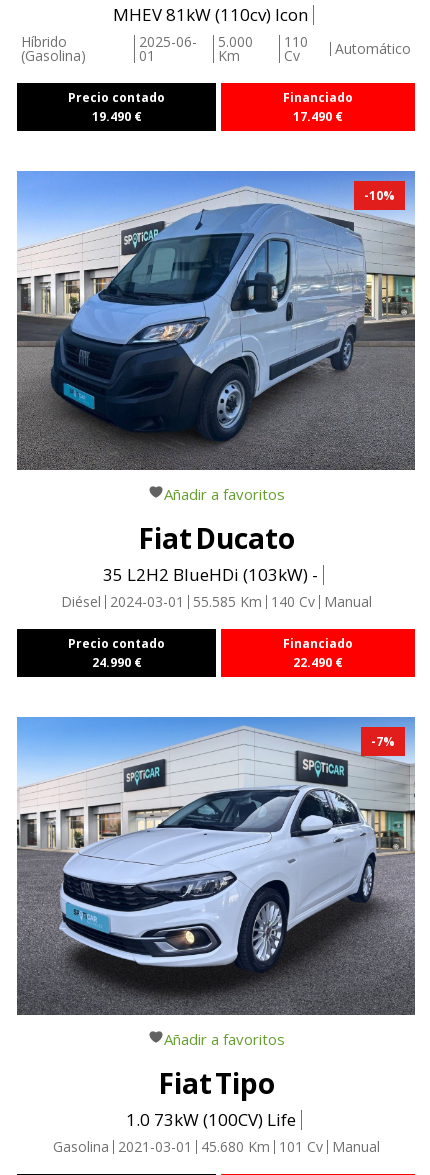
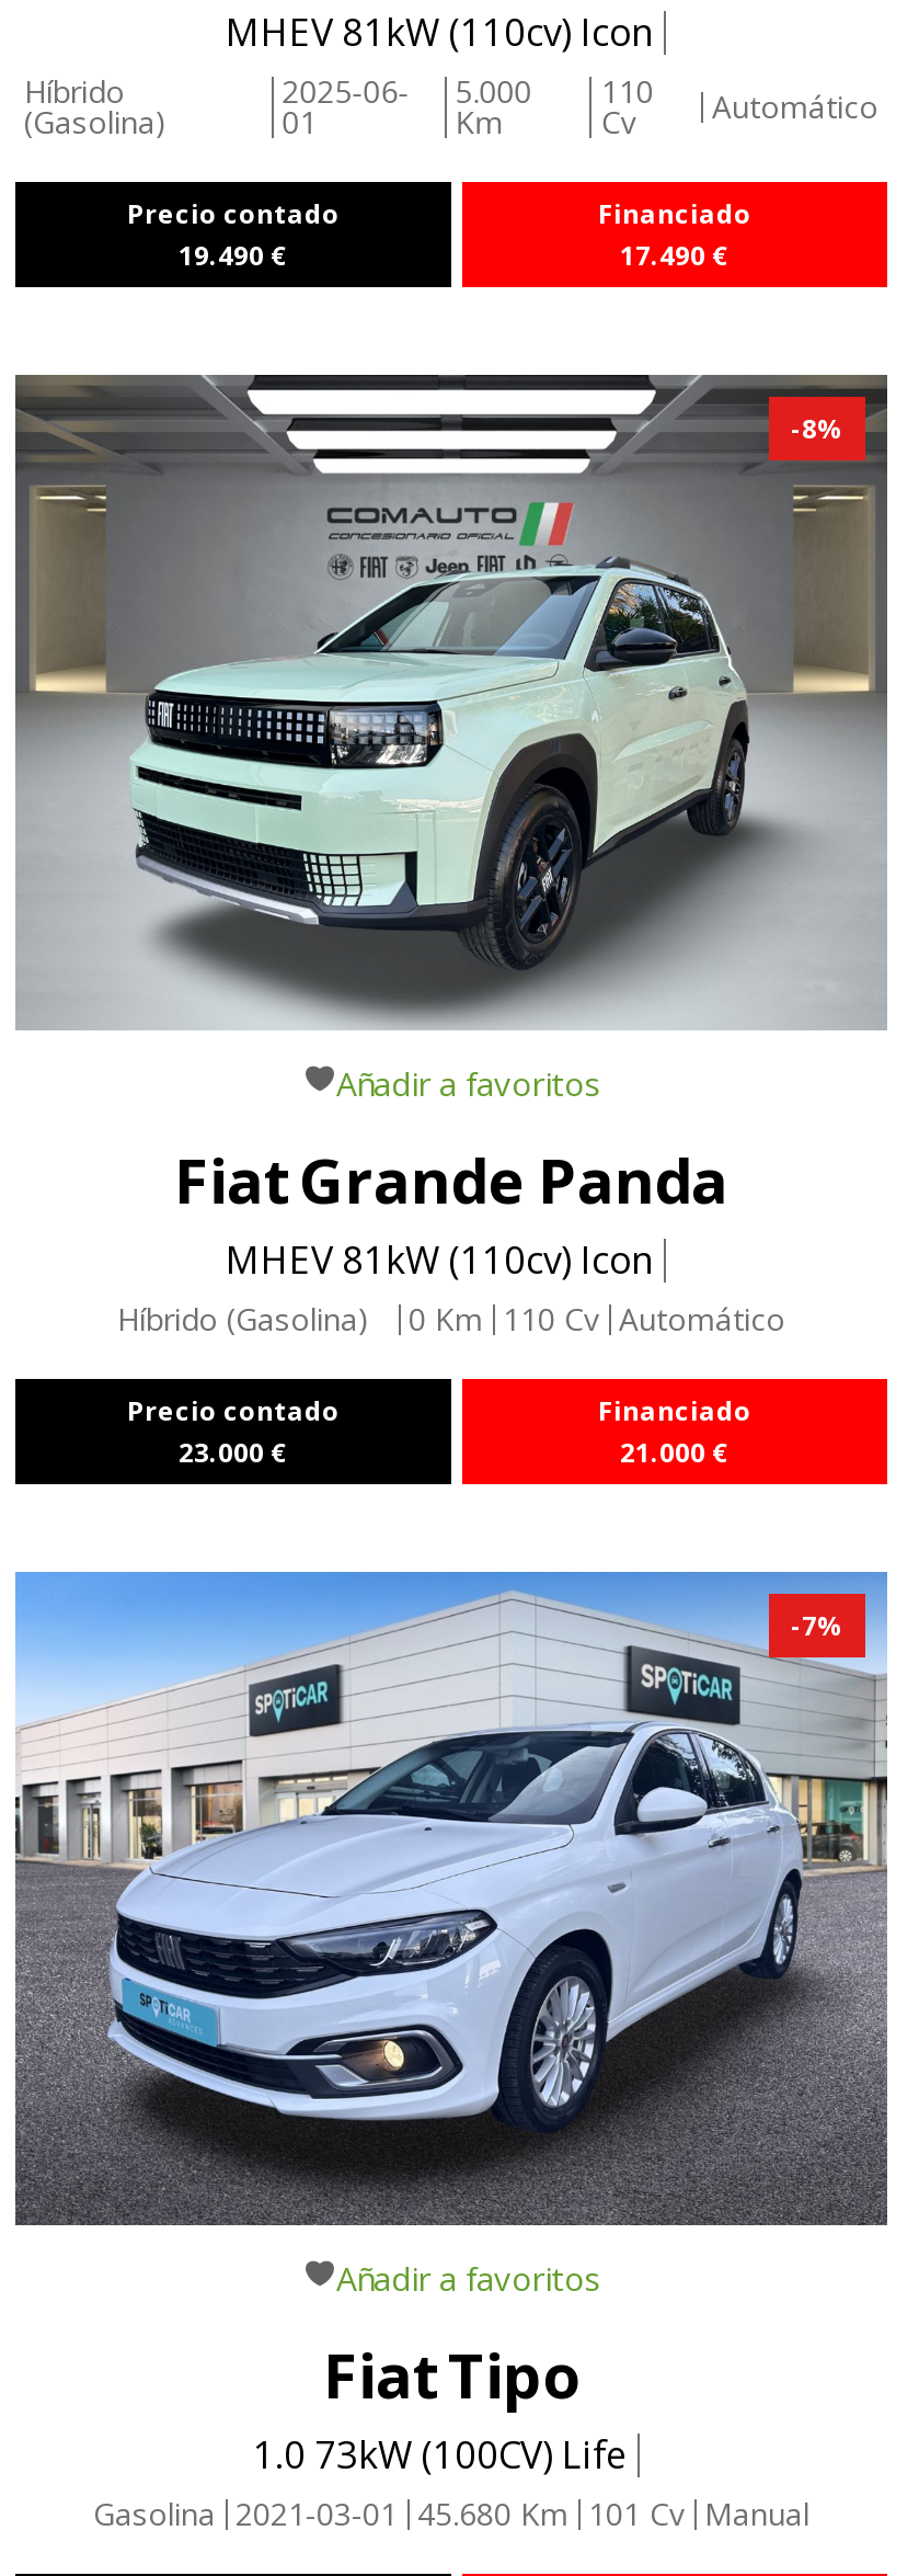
[16,170,416,471] [image] | -10% -> [13,373,889,1028] [image] | -8%
[60,519,371,611] Fiat Ducato | 35 L2H2 BlueHDi (103kW) - | Diésel 2024-03-01 55.585 Km 140 Cv Manual -> [117,1137,785,1339] Fiat Grande Panda | MHEV 81kW (110cv) Icon | Híbrido (Gasolina) | 0 Km 110 Cv Automático
[91,654,141,671] 24.990 € -> [179,1433,288,1470] 23.000 €
[293,654,343,671] 22.490 € -> [620,1433,730,1470] 21.000 €

